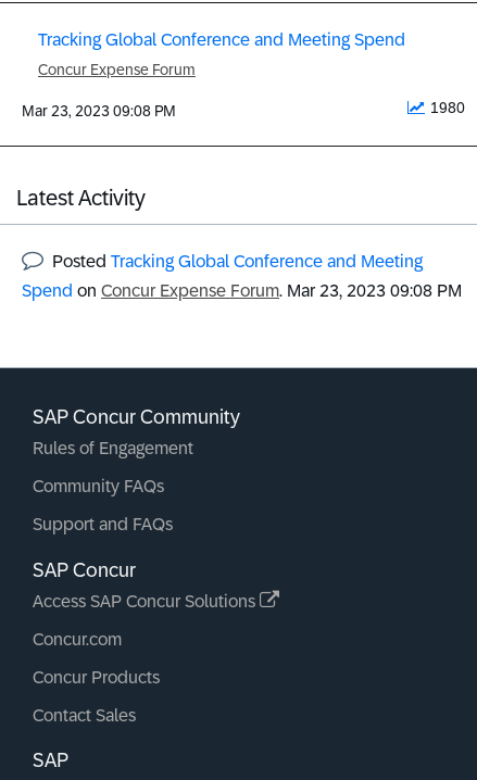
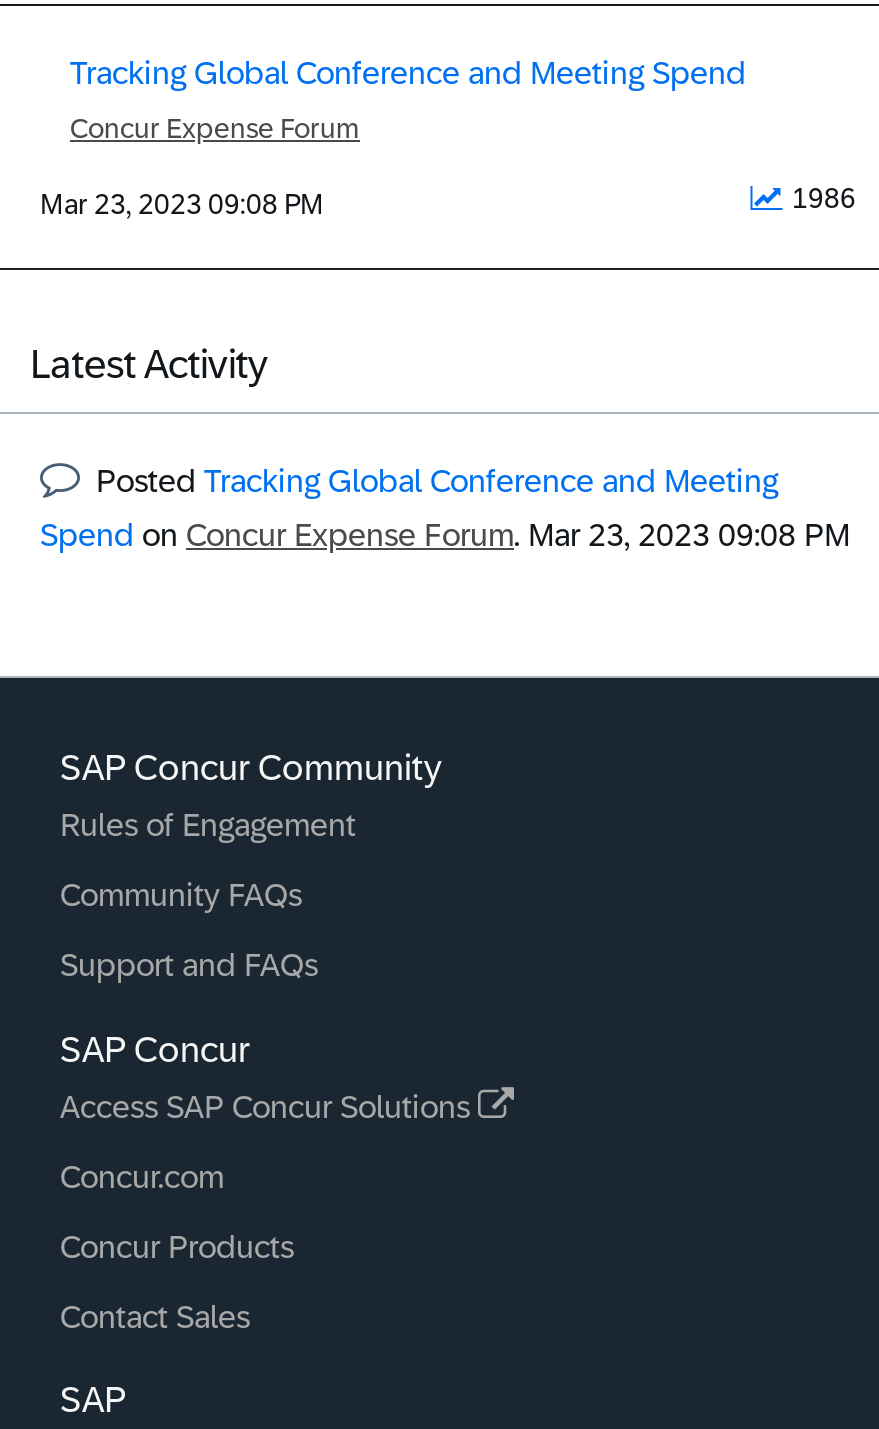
[427,99,465,116] 1980 -> [786,182,856,214] 1986

